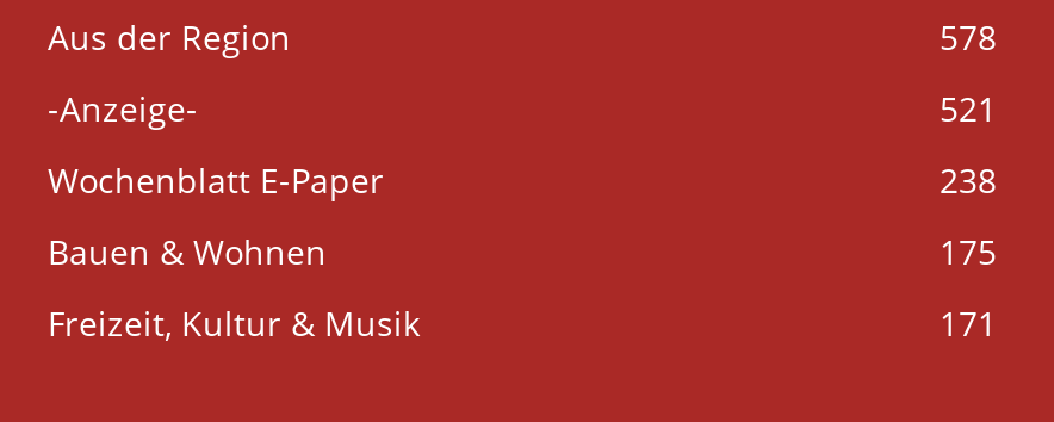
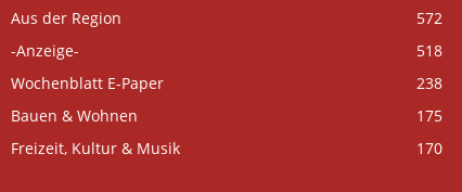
[940,15,997,61] 578 -> [416,8,442,28] 572
[940,87,997,132] 521 -> [416,40,442,61] 518
[940,302,997,347] 171 -> [416,138,442,158] 170

